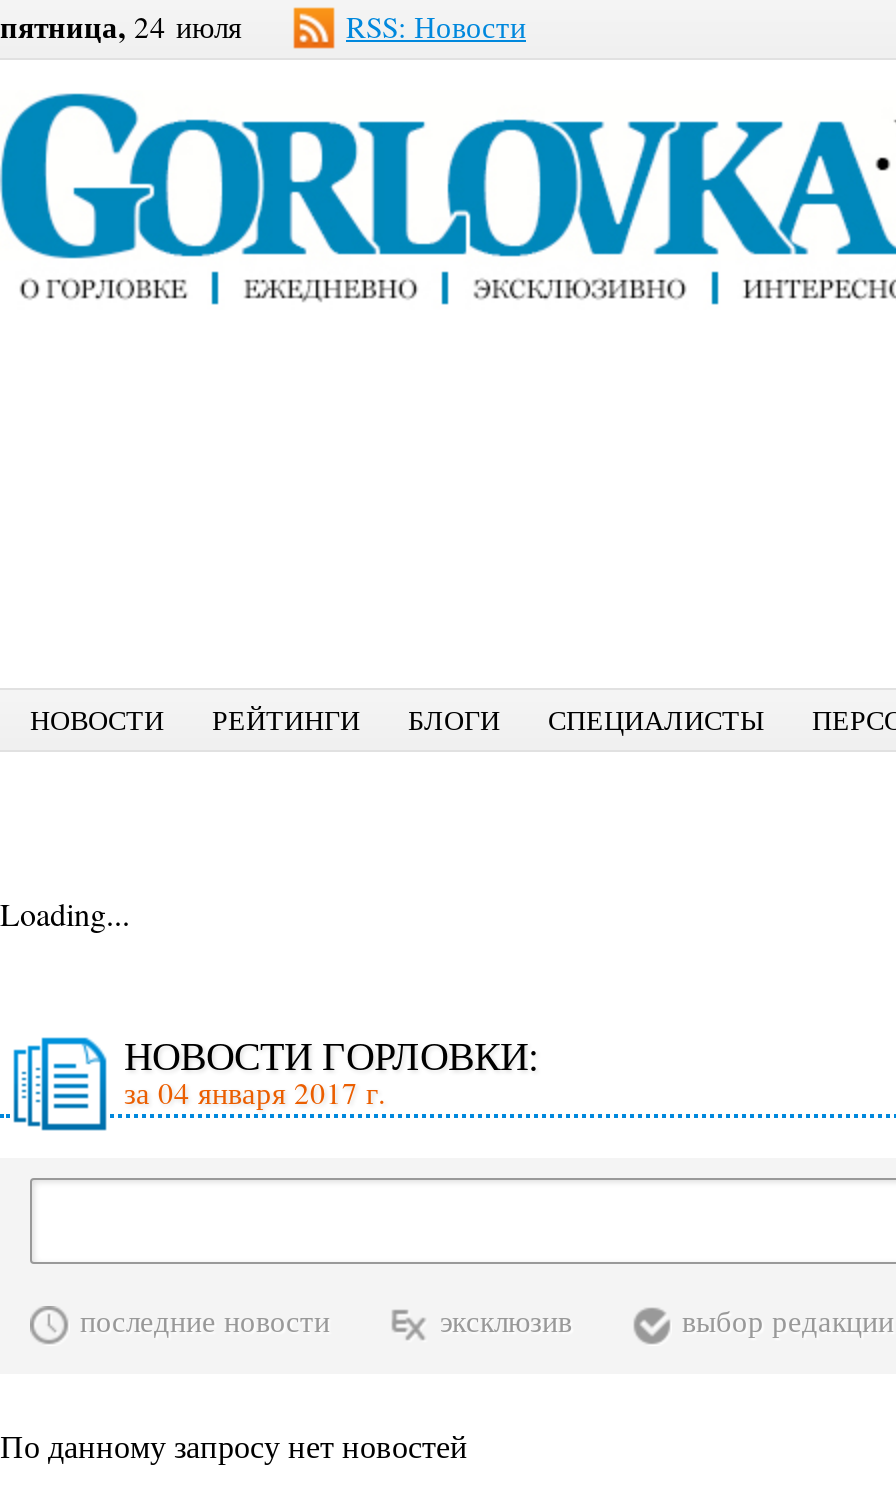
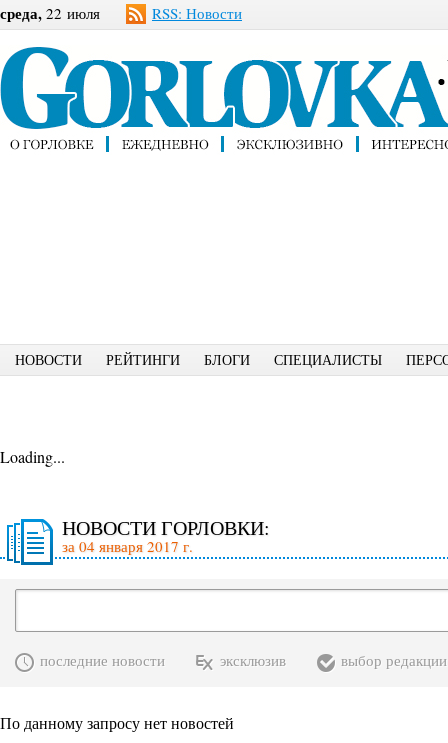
[0,4,242,48] пятница, 24 июля -> [0,2,100,24] среда, 22 июля

